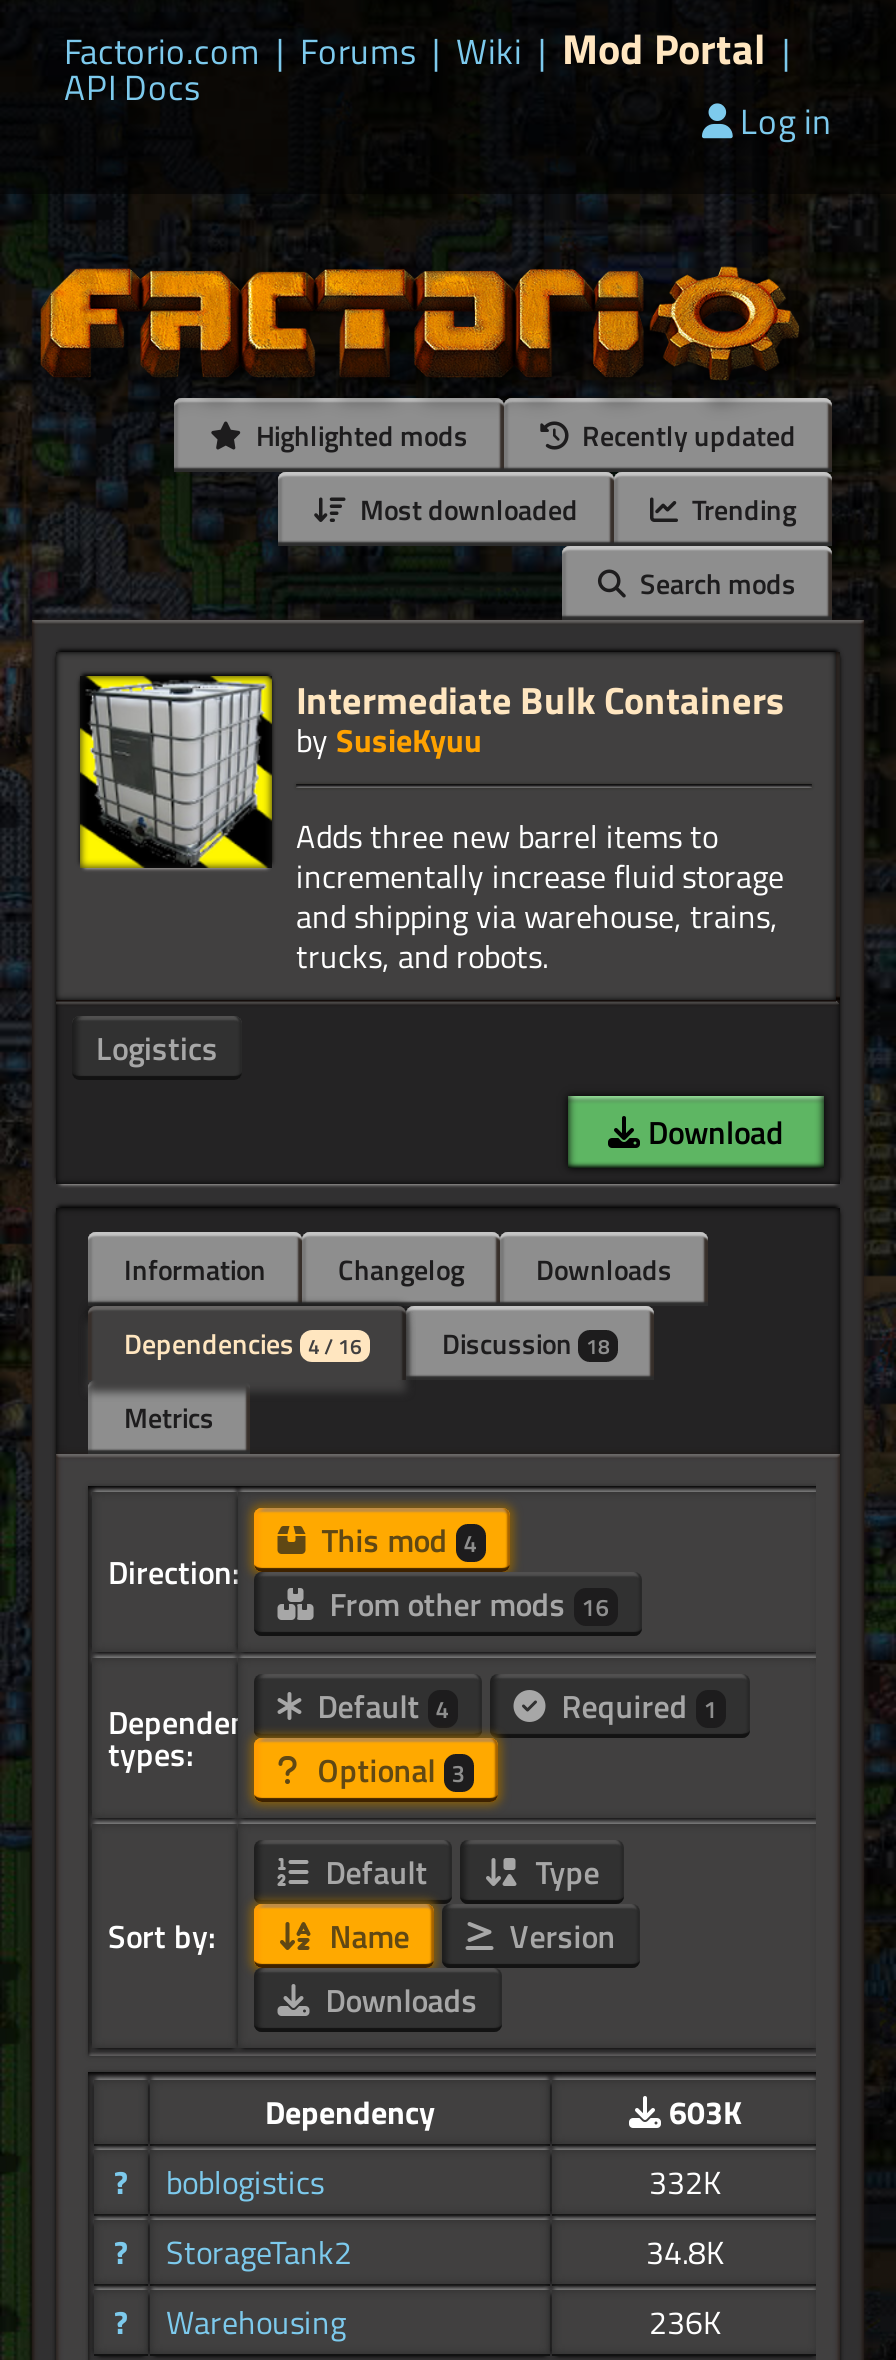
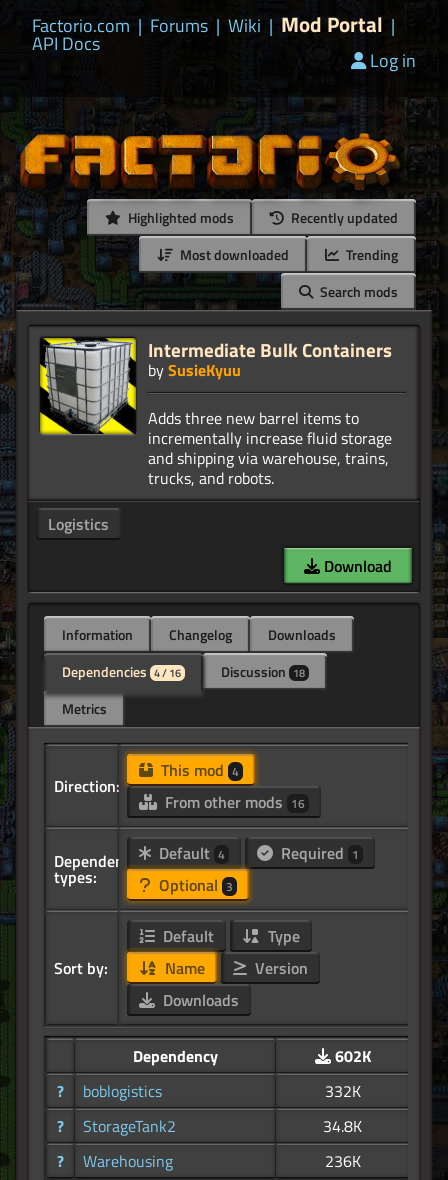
[669,2089,741,2137] 603K -> [334,1044,370,1068] 602K

